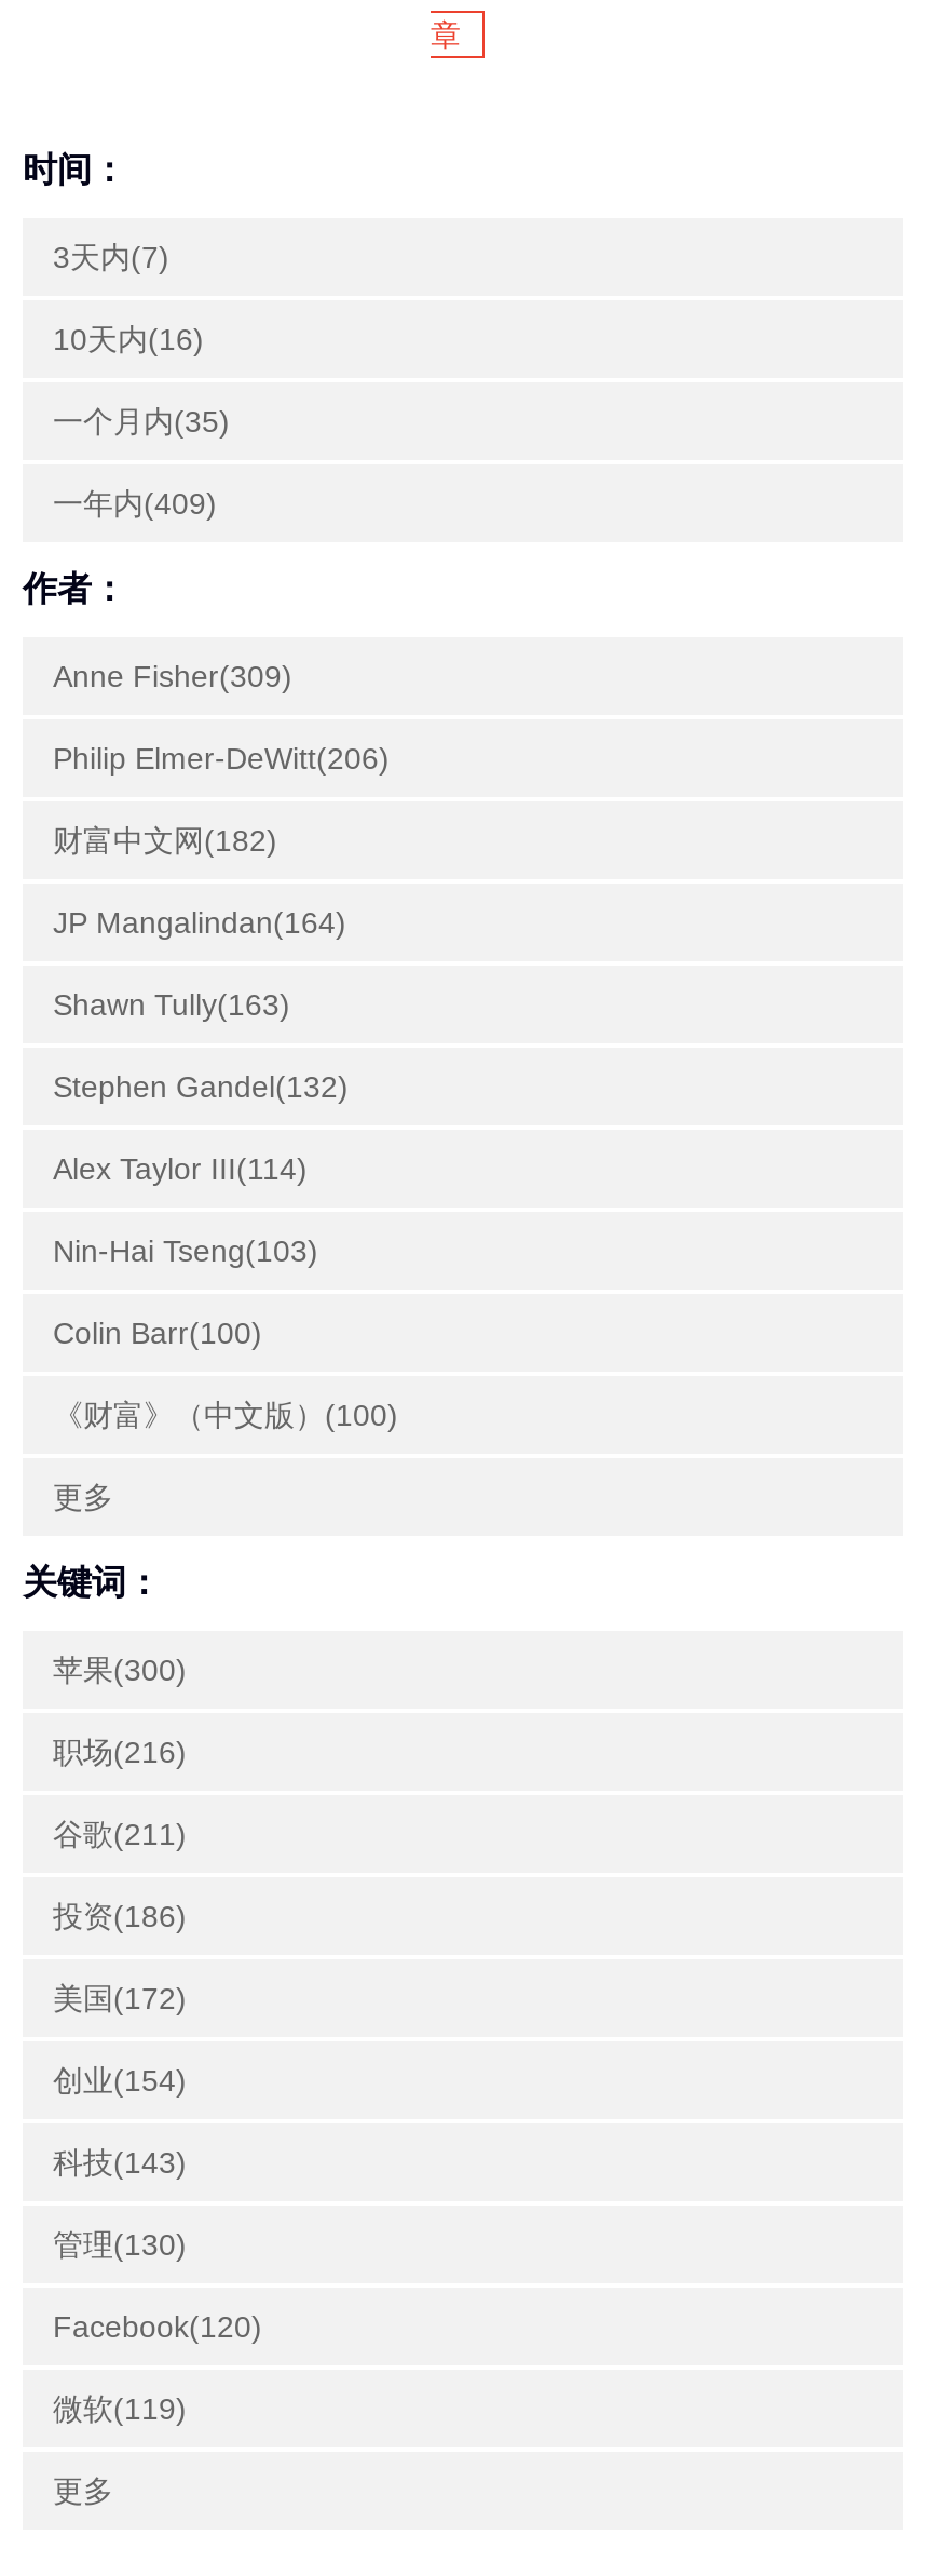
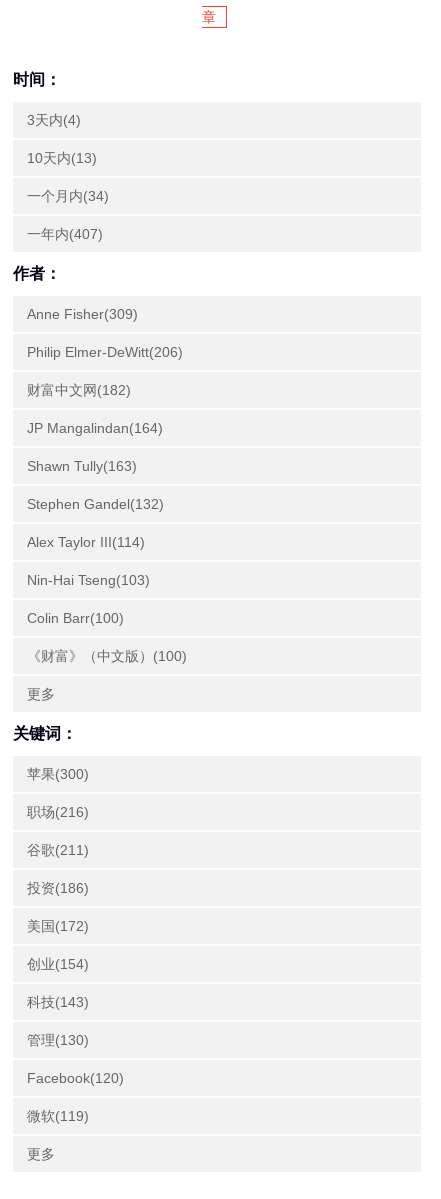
[53,240,169,274] 3天内(7) -> [27,112,81,128] 3天内(4)
[53,322,204,356] 10天内(16) -> [27,150,97,166] 10天内(13)
[53,404,230,439] 一个月内(35) -> [27,188,109,204] 一个月内(34)
[53,486,217,521] 一年内(409) -> [27,226,103,242] 一年内(407)

